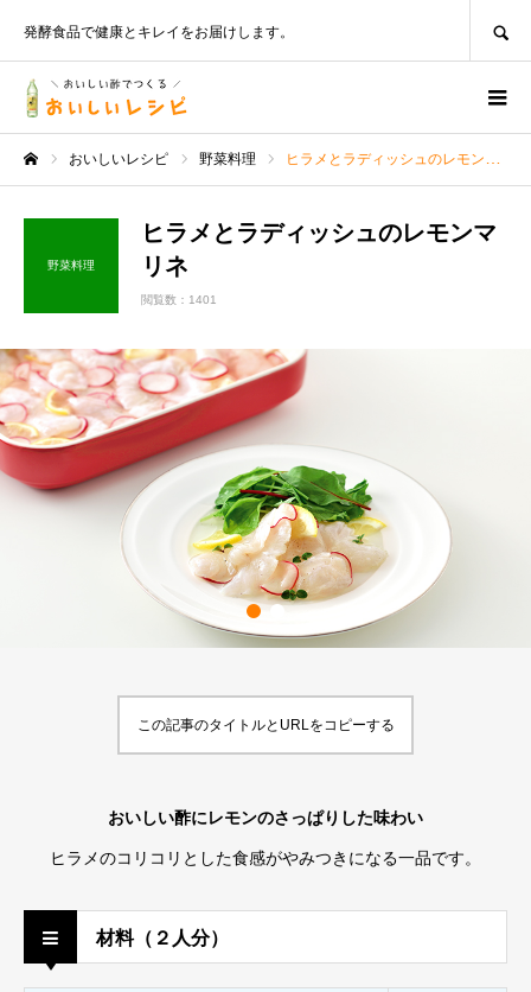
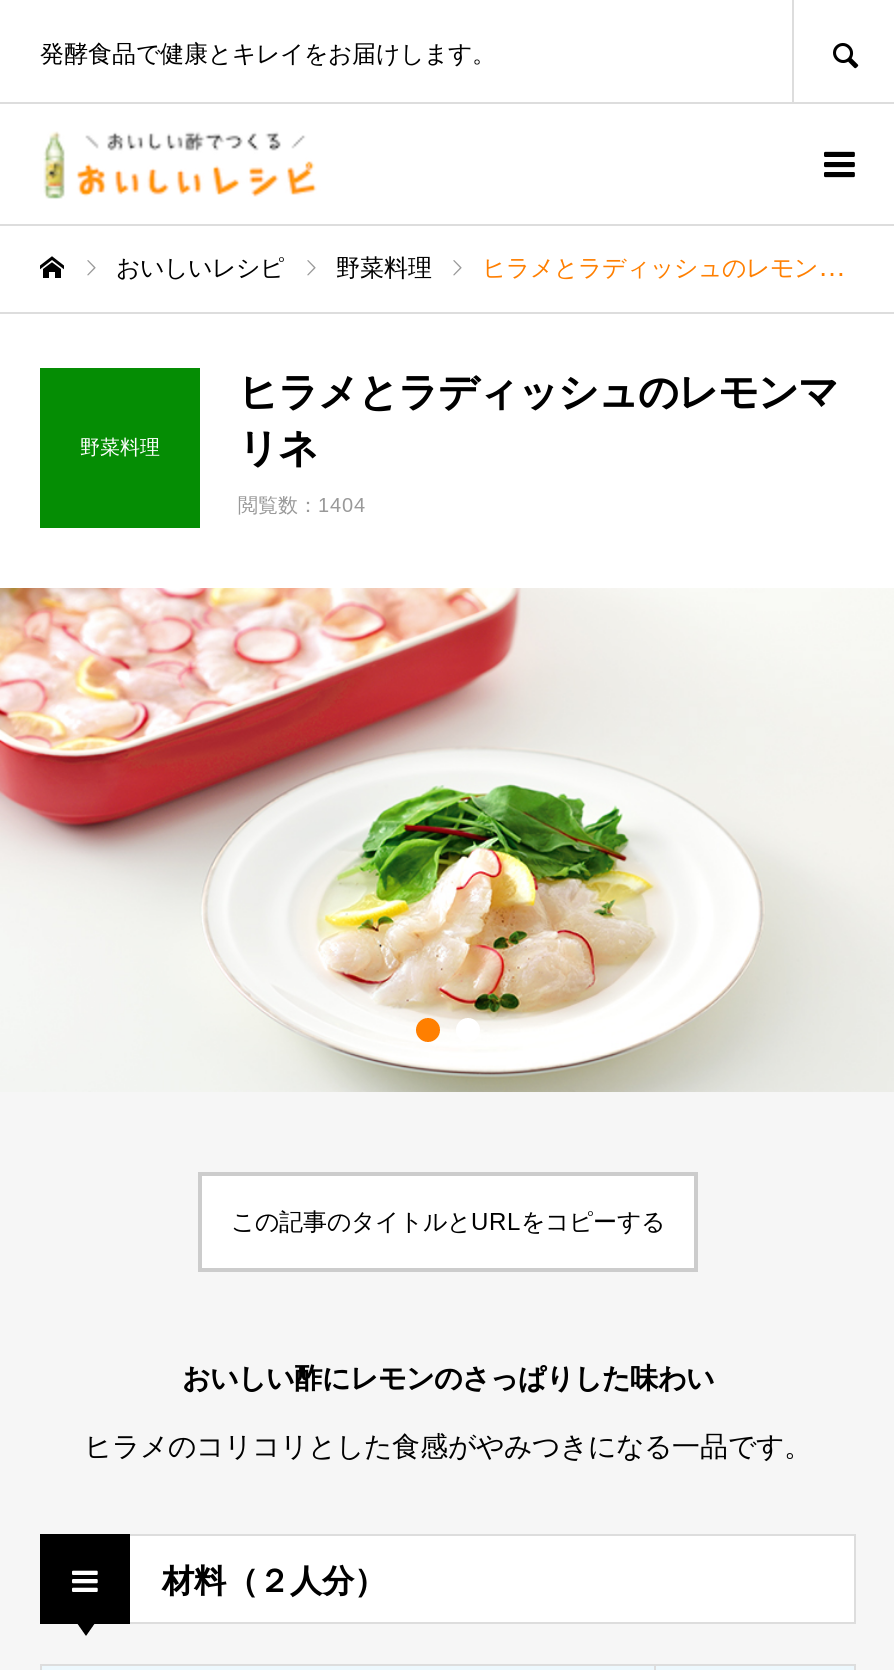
[141,293,217,306] 閲覧数：1401 -> [238,494,366,516] 閲覧数：1404

